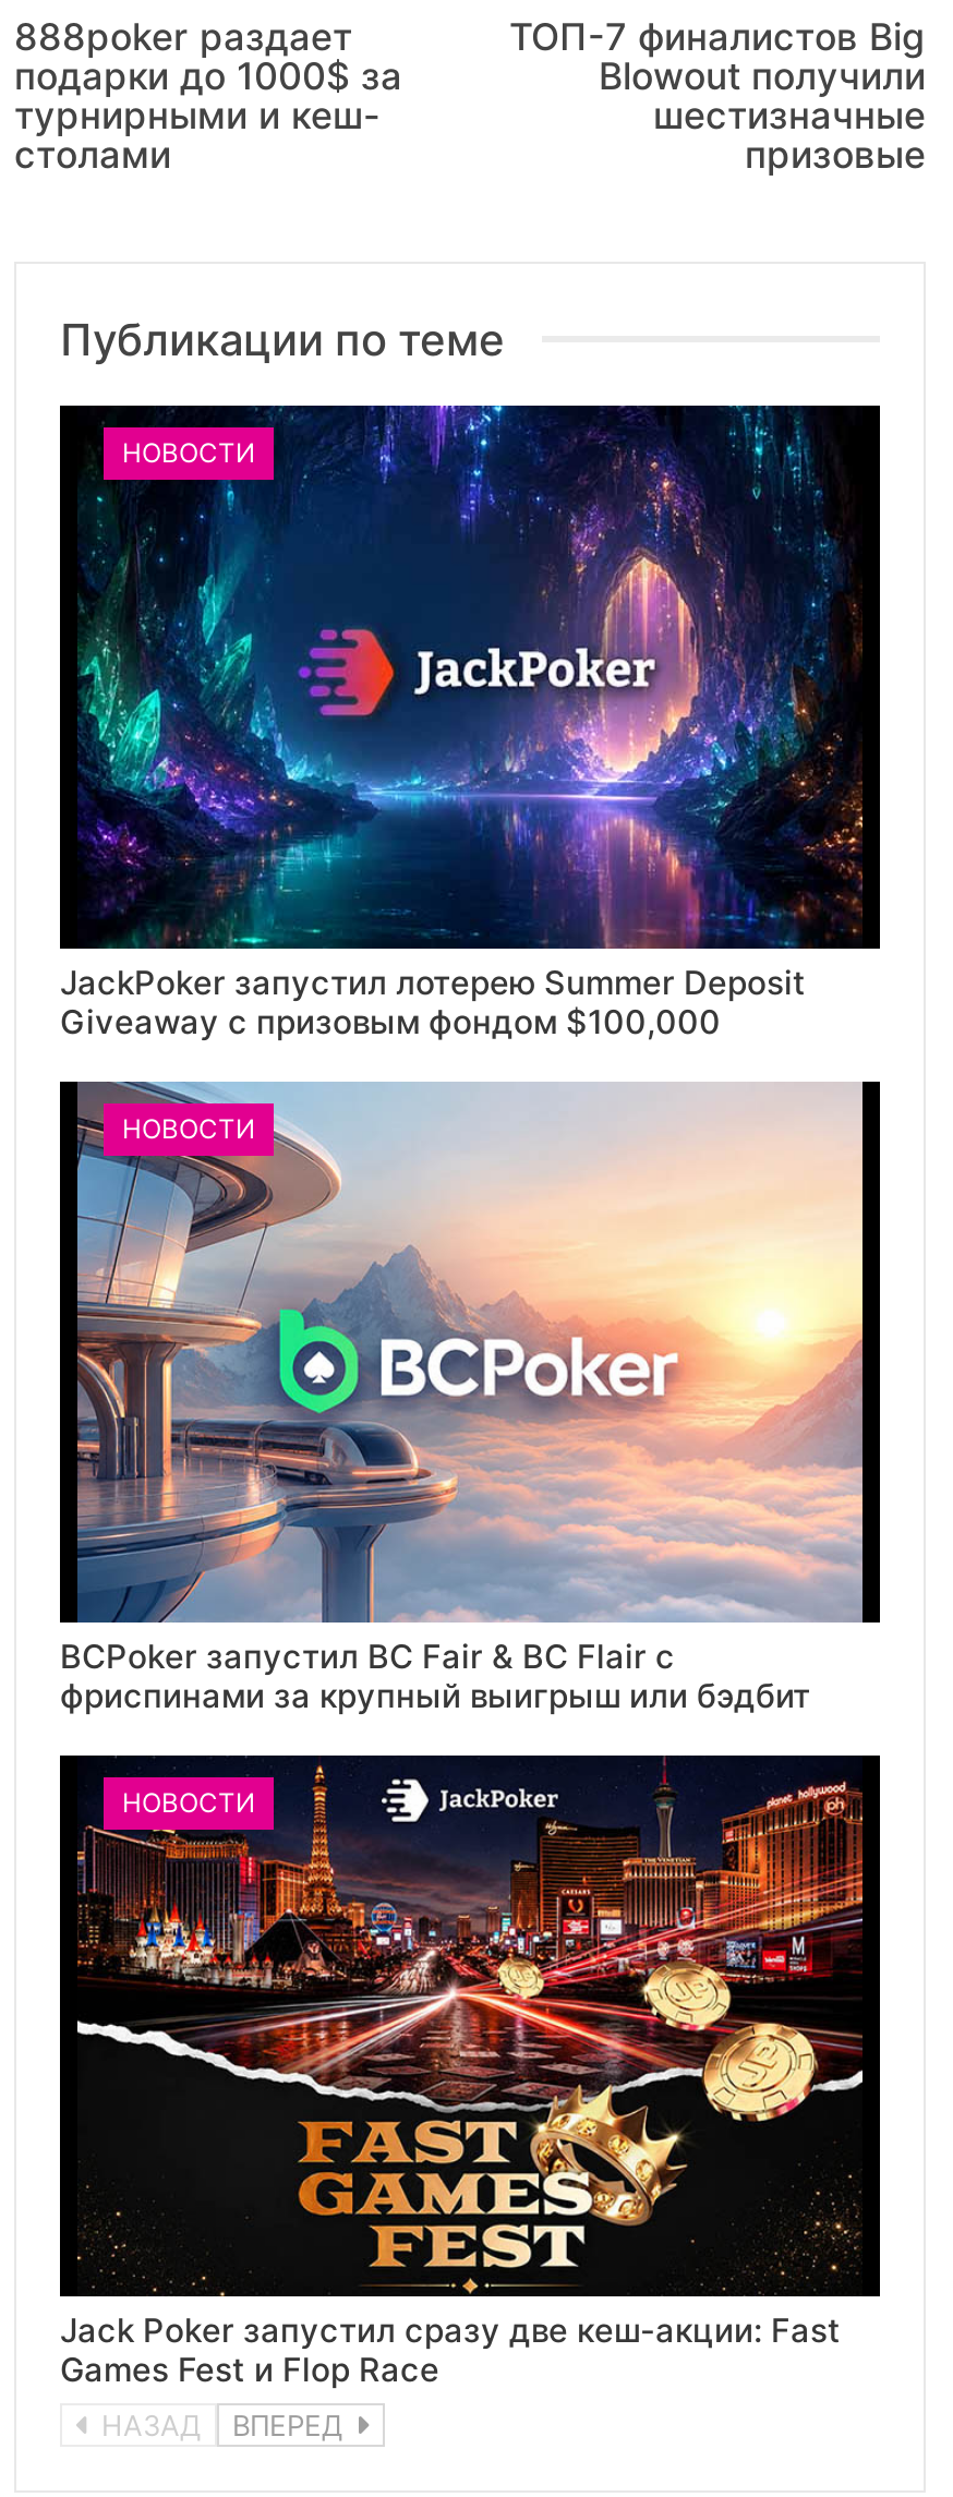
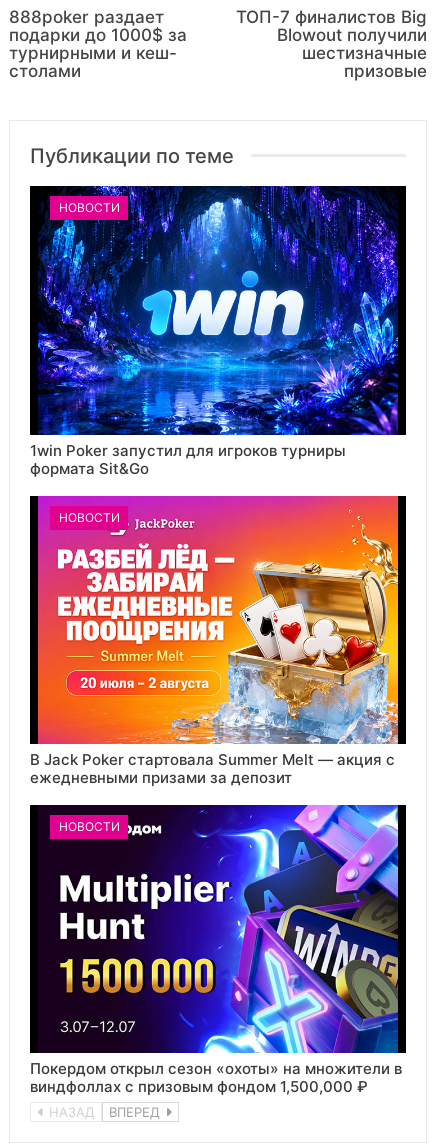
[60,403,865,1041] [image] | JackPoker запустил лотерею Summer Deposit | Giveaway с призовым фондом $100,000 -> [30,185,399,477] [image] | 1win Poker запустил для игроков турниры | формата Sit&Go
[60,1079,865,1716] [image] | BCPoker запустил BC Fair & BC Flair с | фриспинами за крупный выигрыш или бэдбит -> [30,495,399,787] [image] | В Jack Poker стартовала Summer Melt — акция с | ежедневными призами за депозит
[60,1753,865,2390] [image] | Jack Poker запустил сразу две кеш-акции: Fast | Games Fest и Flop Race -> [30,804,402,1096] [image] | Покердом открыл сезон «охоты» на множители в | виндфоллах с призовым фондом 1,500,000 ₽

